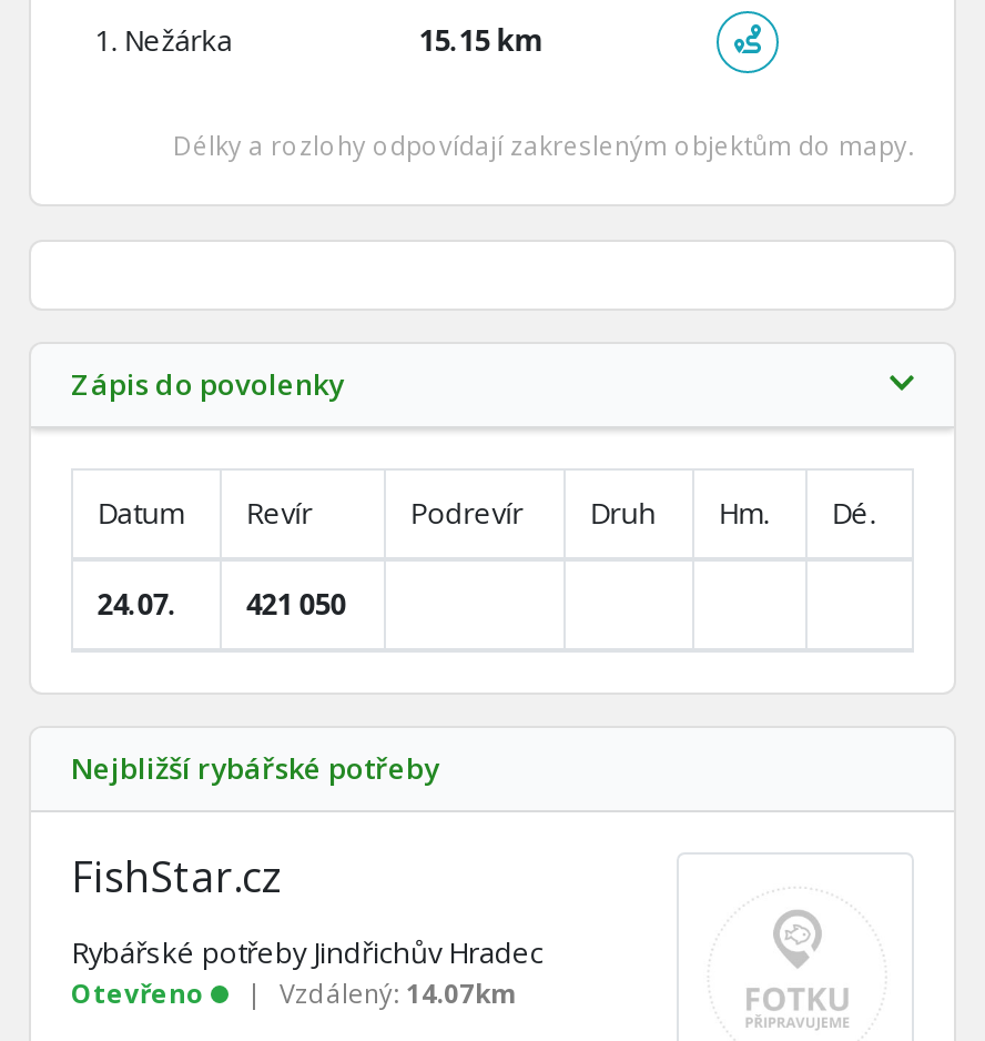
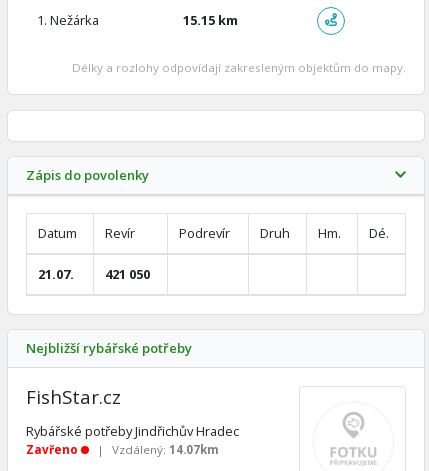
[97,583,346,623] 24.07. 421 050 -> [38,264,150,282] 21.07. 421 050
[71,976,211,1010] Otevřeno -> [26,442,81,457] Zavřeno

